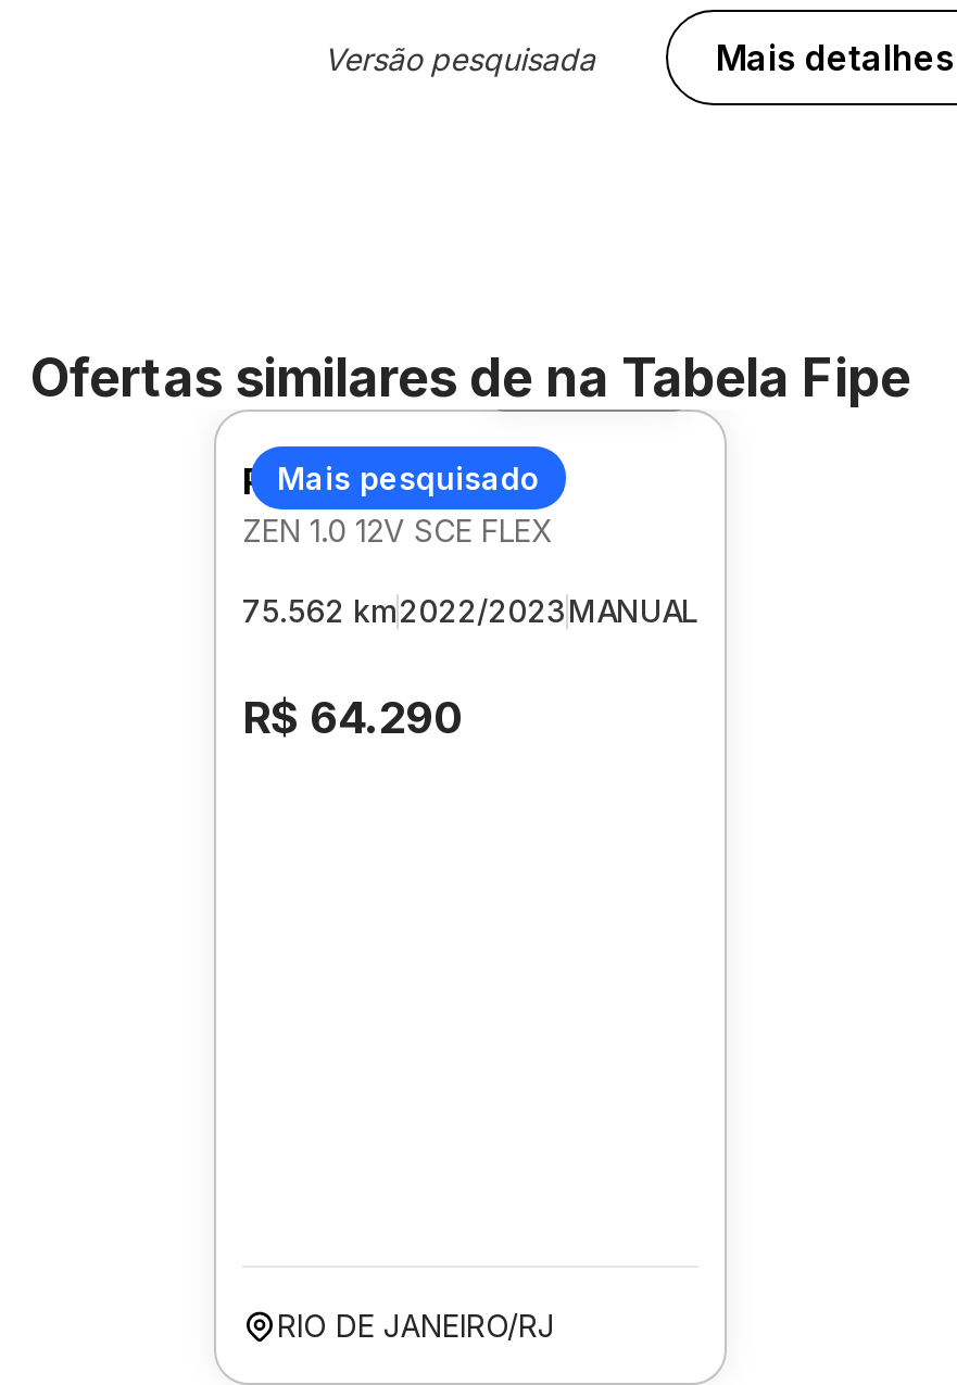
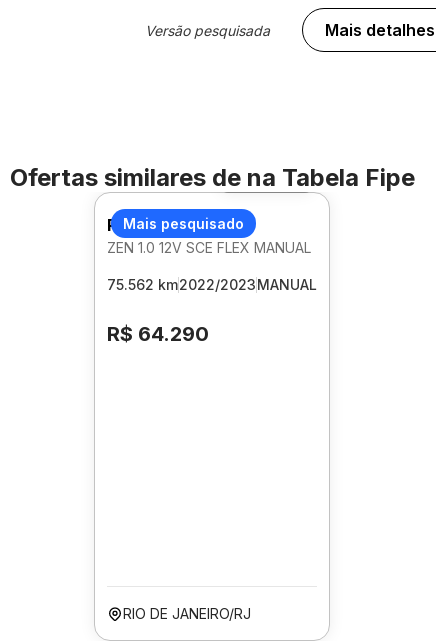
[242,512,553,549] ZEN 1.0 12V SCE FLEX -> [107,239,311,256] ZEN 1.0 12V SCE FLEX MANUAL

